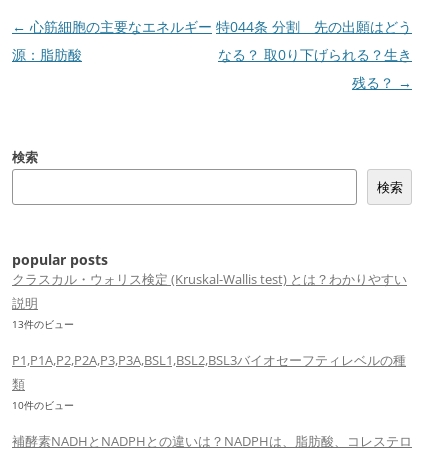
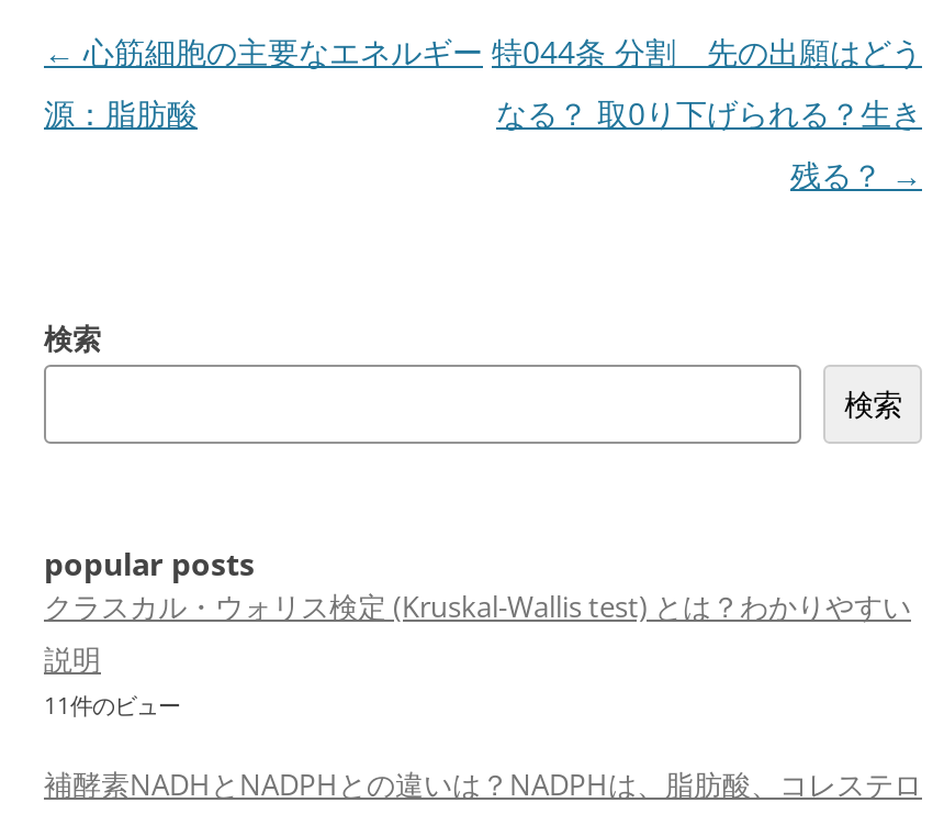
[12,317,406,412] 13件のビュー | P1,P1A,P2,P2A,P3,P3A,BSL1,BSL2,BSL3バイオセーフティレベルの種 | 類 | 10件のビュー -> [44,690,180,721] 11件のビュー

